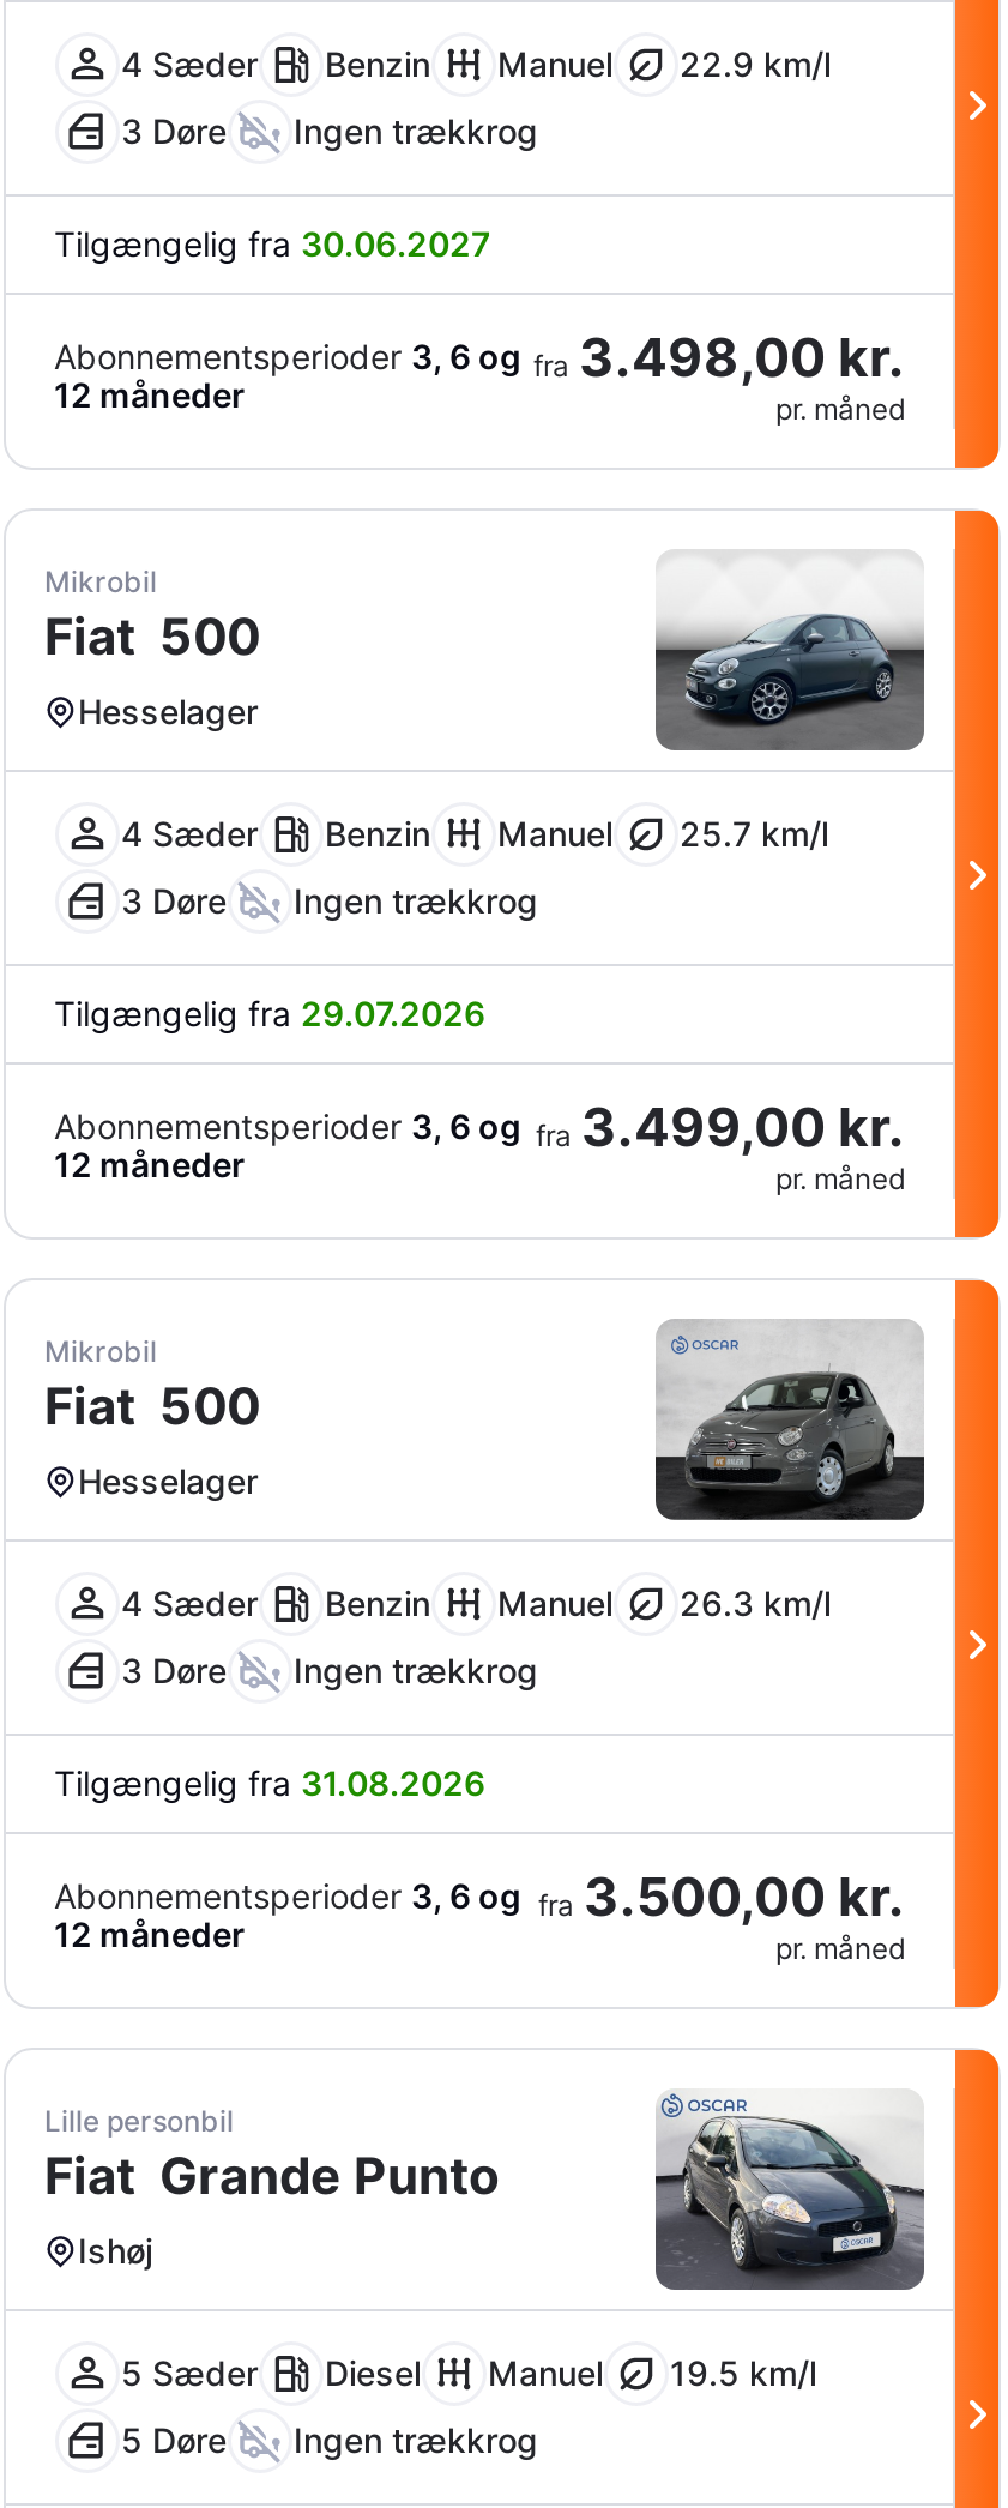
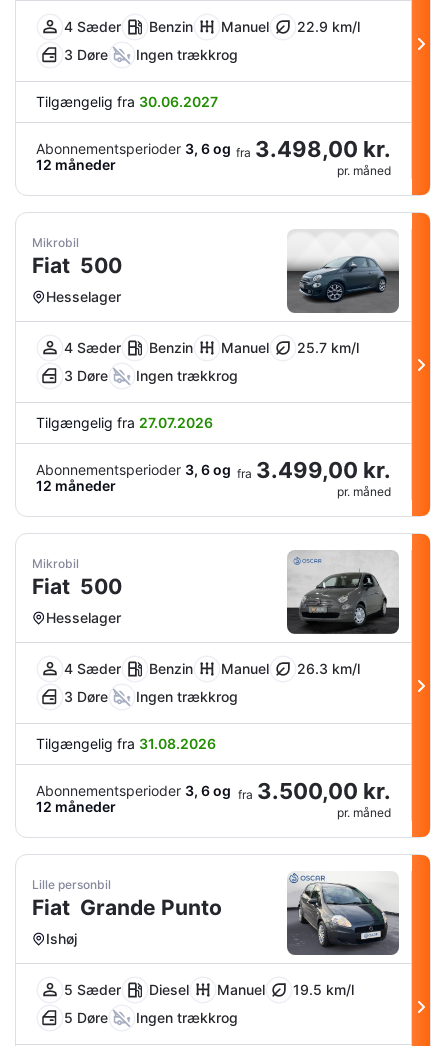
[54,993,485,1033] Tilgængelig fra 29.07.2026 -> [36,414,213,431] Tilgængelig fra 27.07.2026

